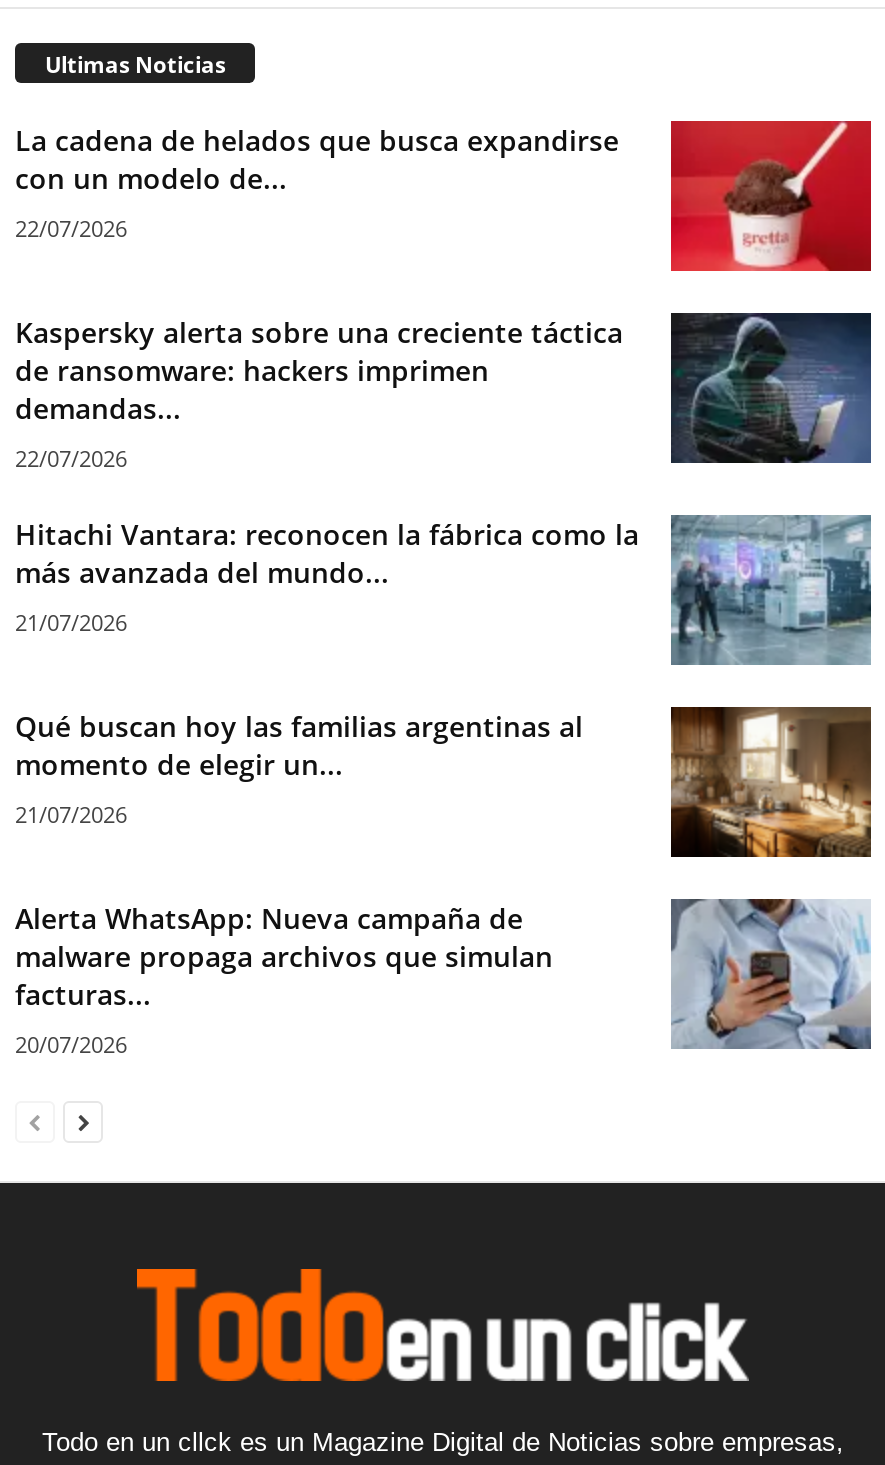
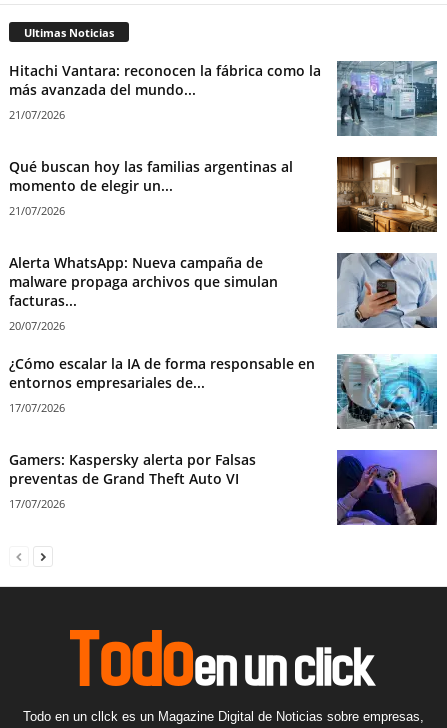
[15,119,873,473] [image] | La cadena de helados que busca expandirse | con un modelo de... | 22/07/2026 | Kaspersky alerta sobre una creciente táctica | de ransomware: hackers imprimen | demandas... | 22/07/2026 -> none
[669,311,873,465] [image] -> none
moved [15,513,873,1059] -> [9,60,438,333]: [image] | Hitachi Vantara: reconocen la fábrica como la | más avanzada del mundo... | ... | facturas... | 20/07/2026
none -> [9,353,438,511] [image] | ¿Cómo escalar la IA de forma responsable en | entornos empresariales de... | 17/07/2026 | Gamers: Kaspersky alerta por Falsas | preventas de Grand Theft Auto VI | 17/07/2026
none -> [336,445,438,526] [image]

